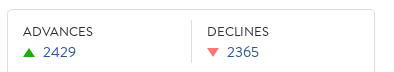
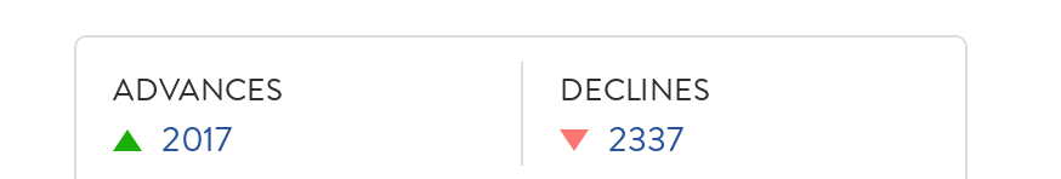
[40,41,76,63] 2429 -> [154,113,232,167] 2017
[224,41,259,63] 2365 -> [601,113,683,167] 2337

